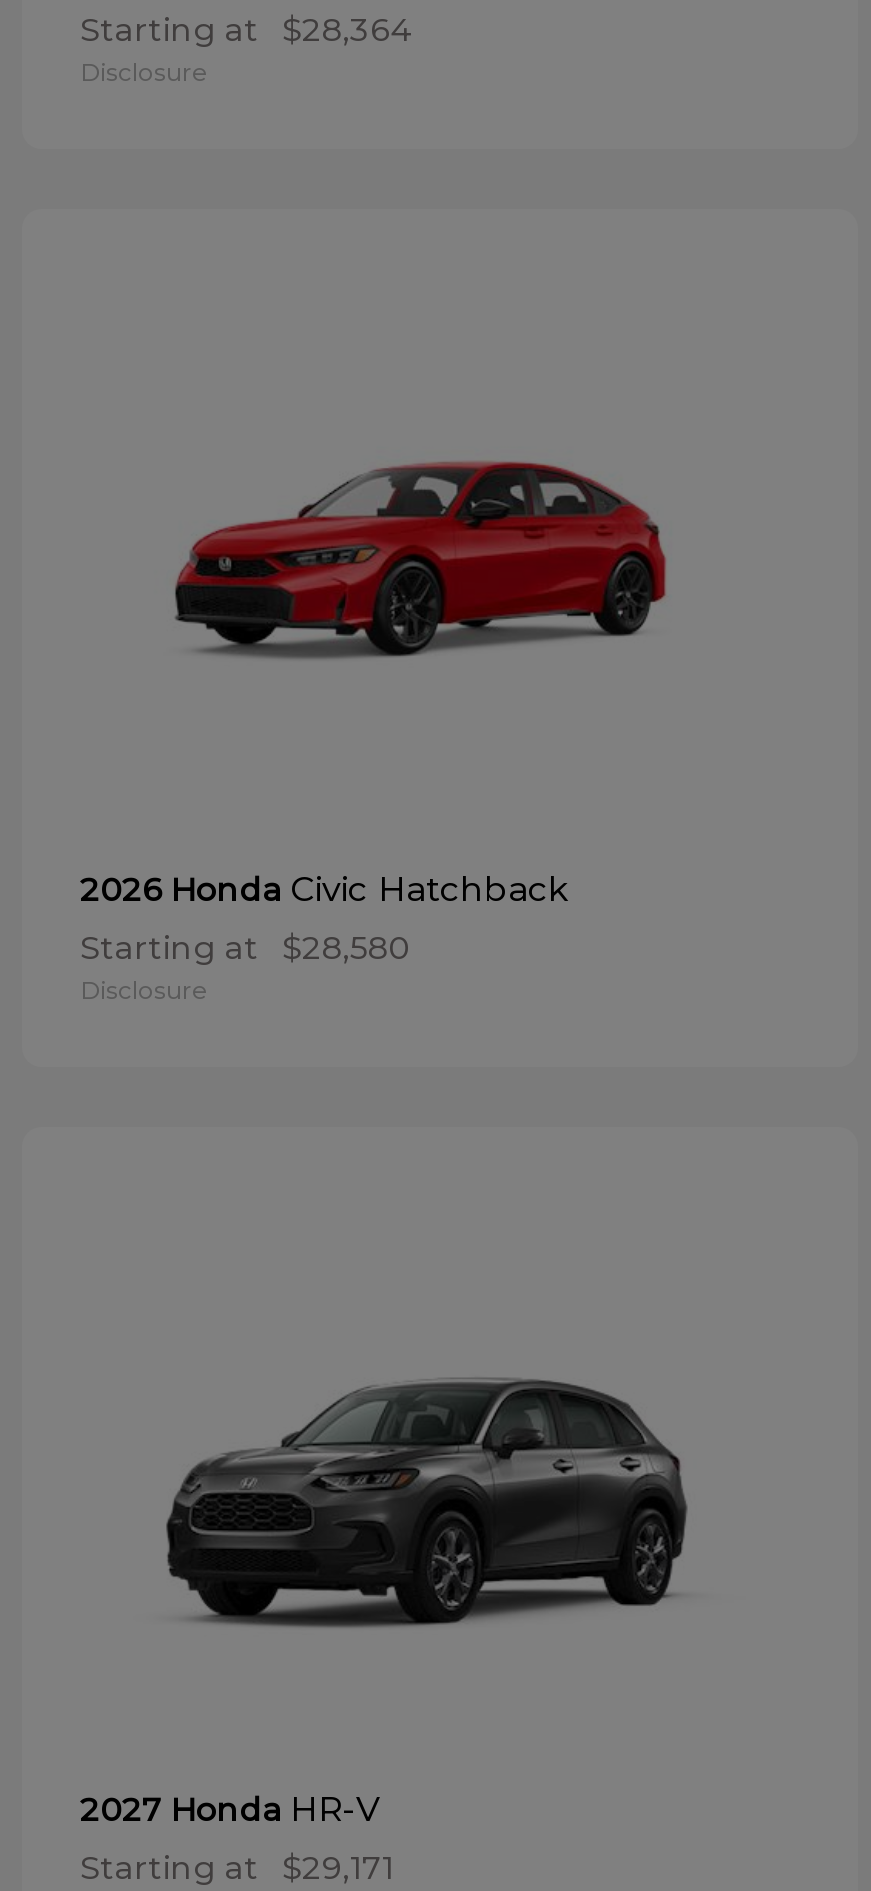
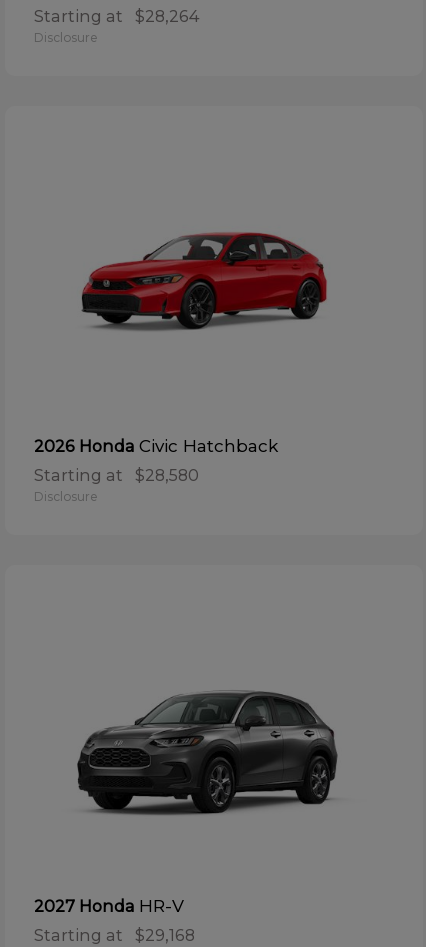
[80,10,410,48] Starting at $28,364 -> [34,7,199,26] Starting at $28,264
[80,1849,394,1887] Starting at $29,171 -> [34,926,195,945] Starting at $29,168

